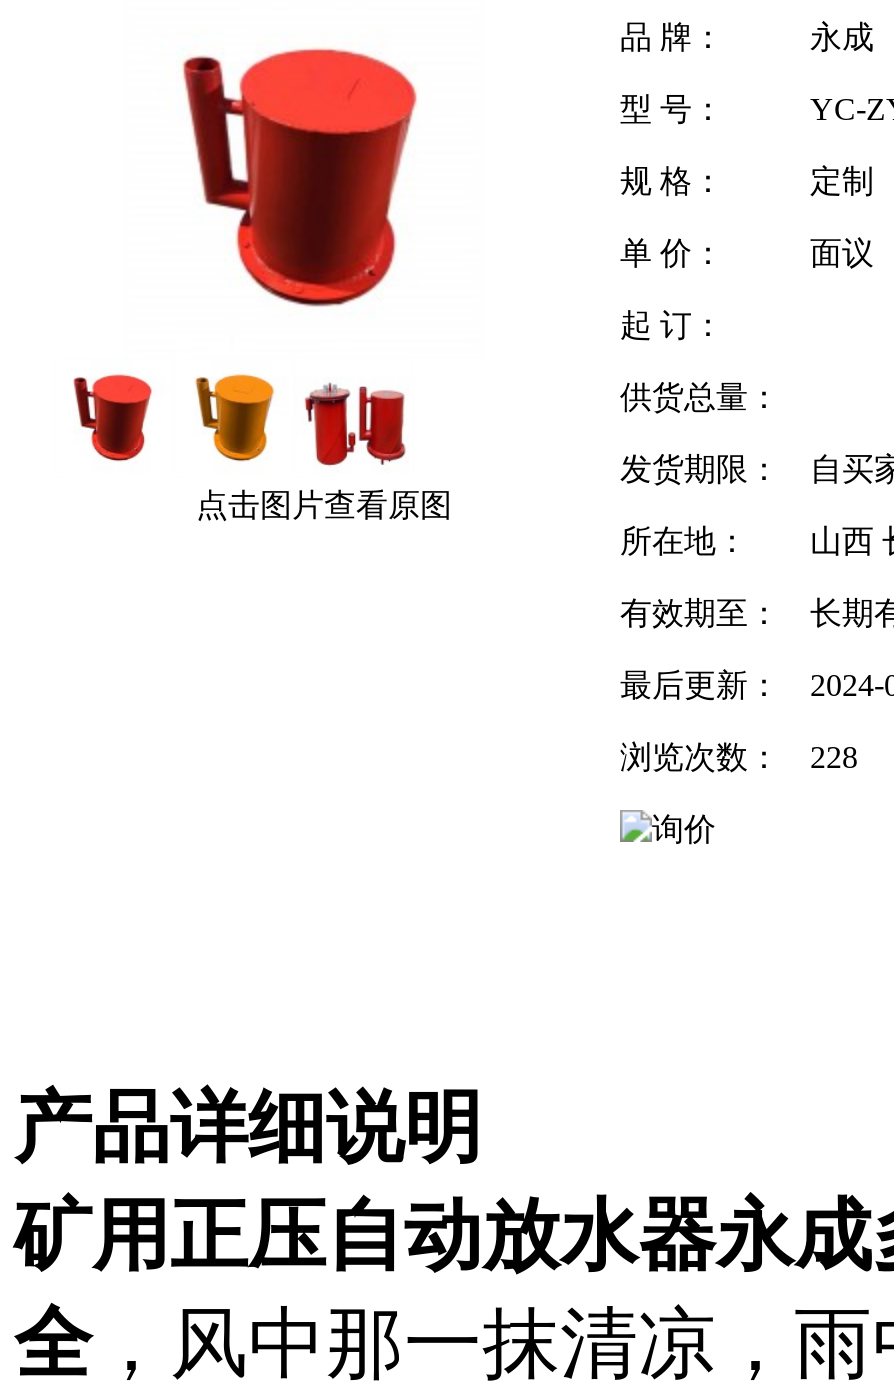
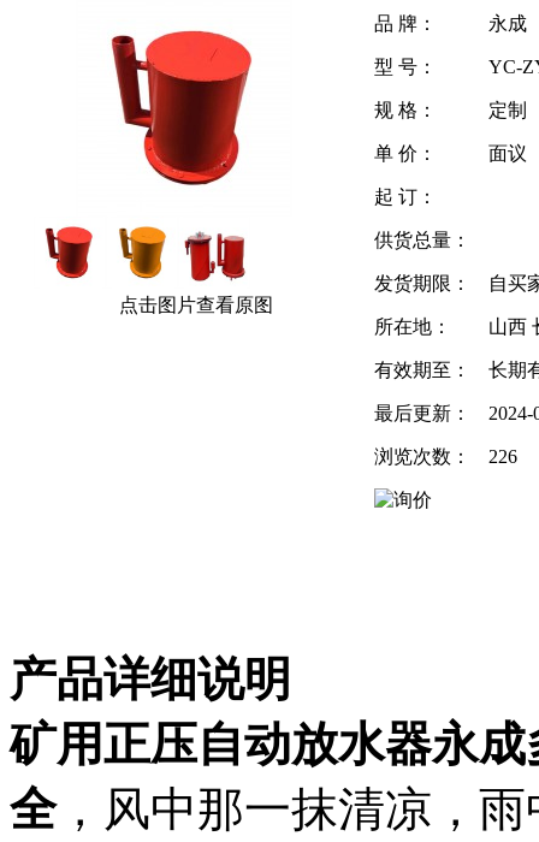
[620,739,858,773] 浏览次数： 228 -> [374,446,517,466] 浏览次数： 226

